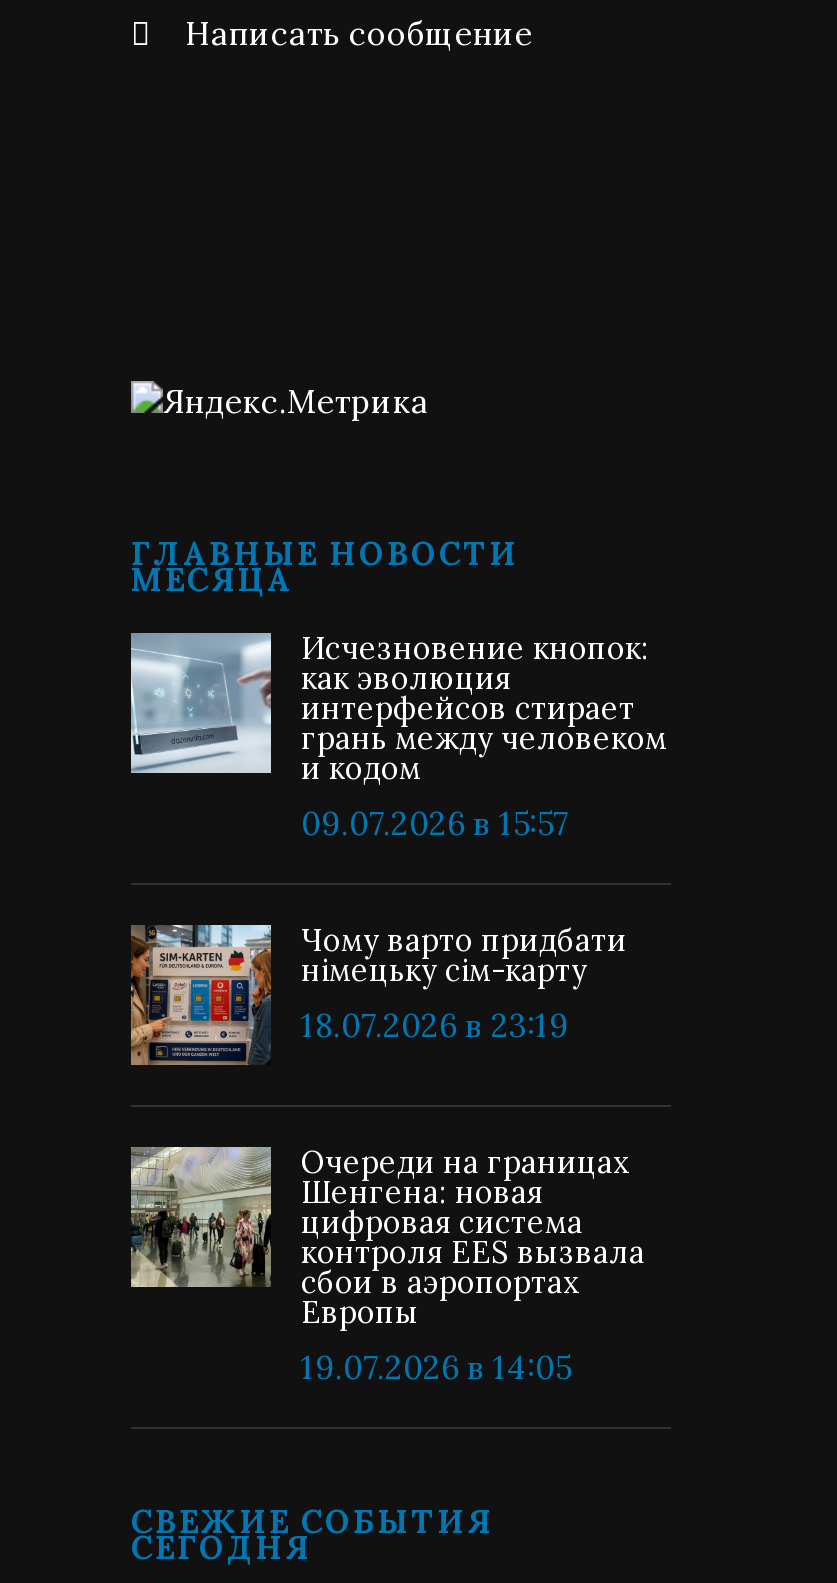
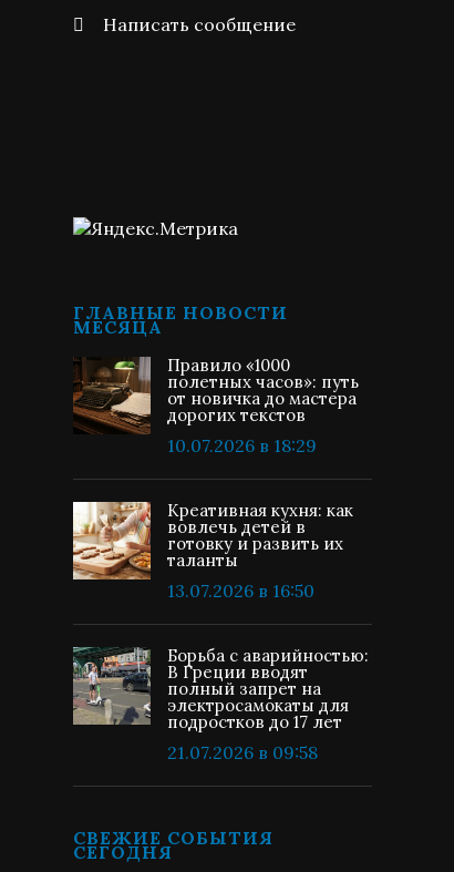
[129,629,667,843] [image] | Исчезновение кнопок: | как эволюция | интерфейсов стирает | грань между человеком | и кодом | 09.07.2026 в 15:57 -> [72,355,359,456] [image] | Правило «1000 | полетных часов»: путь | от новичка до мастера | дорогих текстов | 10.07.2026 в 18:29
[129,915,627,1067] [image] | Чому варто придбати | німецьку сім-карту | 18.07.2026 в 23:19 -> [72,500,353,602] [image] | Креативная кухня: как | вовлечь детей в | готовку и развить их | таланты | 13.07.2026 в 16:50
[129,1143,645,1387] [image] | Очереди на границах | Шенгена: новая | цифровая система | контроля EES вызвала | сбои в аэропортах | Европы | 19.07.2026 в 14:05 -> [72,642,369,763] [image] | Борьба с аварийностью: | В Греции вводят | полный запрет на | электросамокаты для | подростков до 17 лет | 21.07.2026 в 09:58

